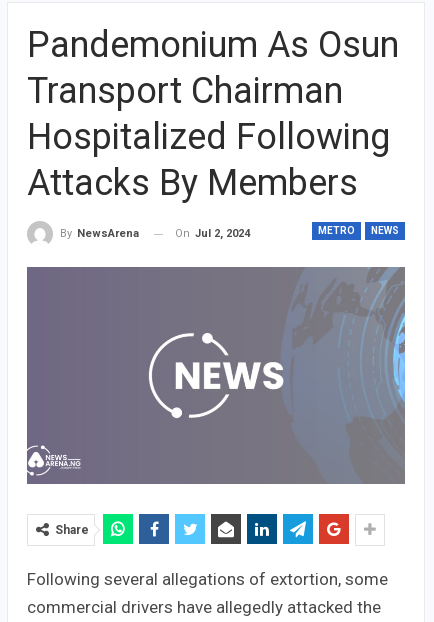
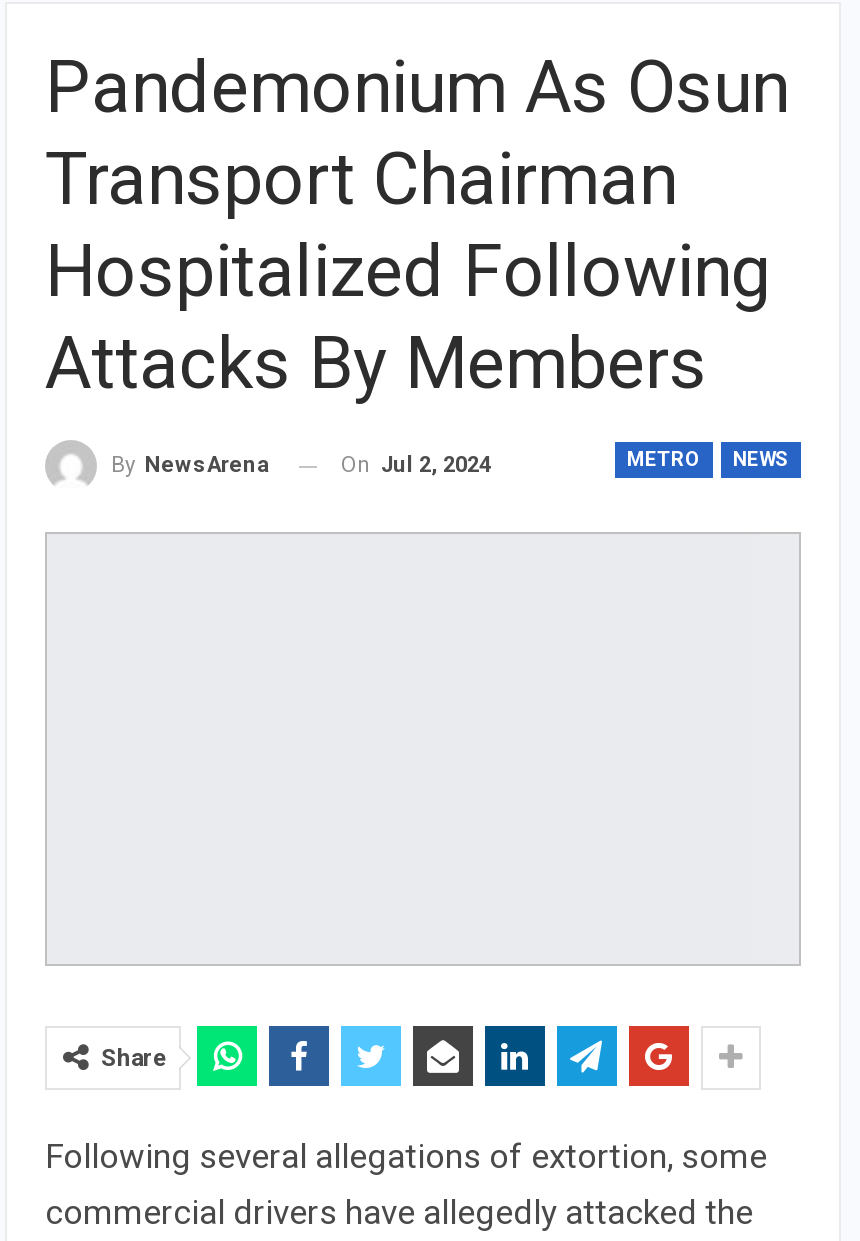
[27,267,405,484] [image] -> none

